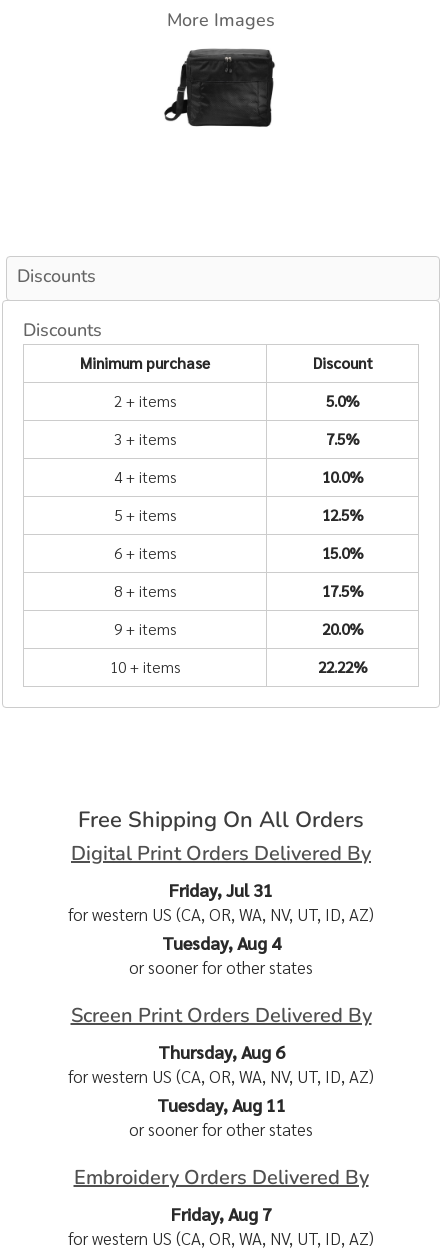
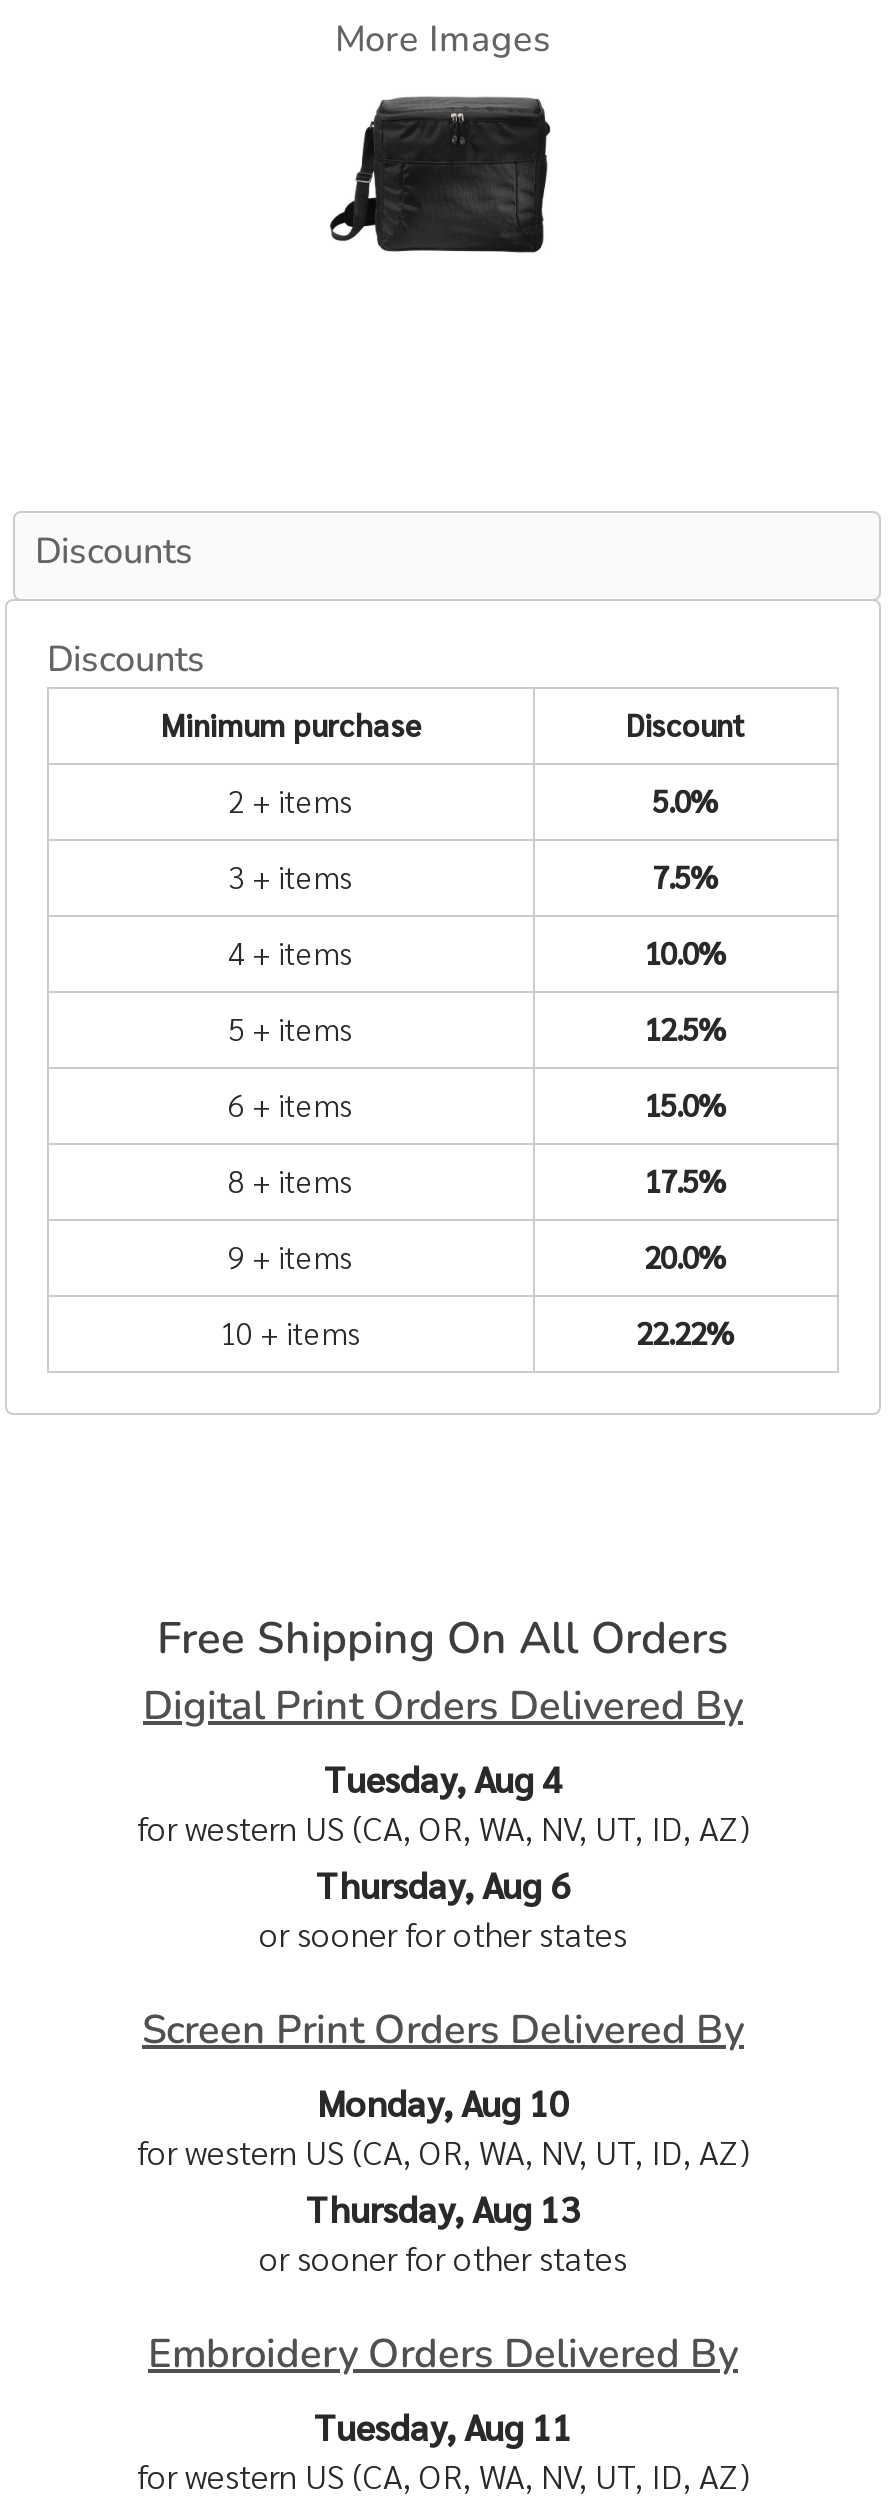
[169,878,273,901] Friday, Jul 31 -> [324,1756,562,1802] Tuesday, Aug 4
[161,931,280,954] Tuesday, Aug 4 -> [316,1862,570,1908] Thursday, Aug 6
[157,1040,284,1063] Thursday, Aug 6 -> [317,2080,569,2126] Monday, Aug 10
[156,1093,285,1116] Tuesday, Aug 11 -> [306,2186,580,2232] Thursday, Aug 13
[170,1202,271,1225] Friday, Aug 7 -> [314,2404,572,2450] Tuesday, Aug 11

